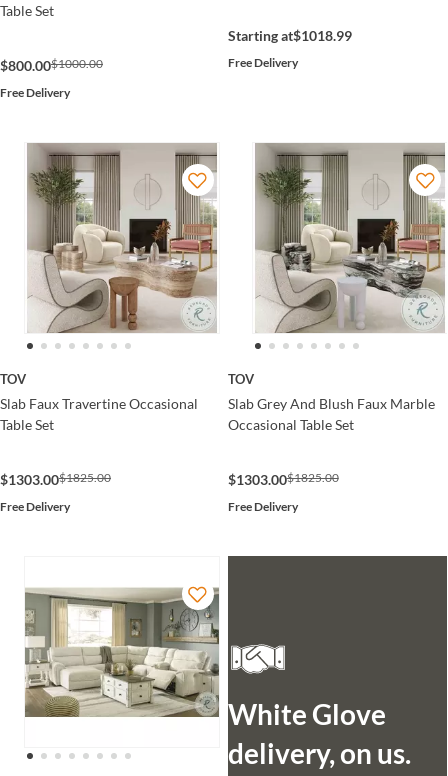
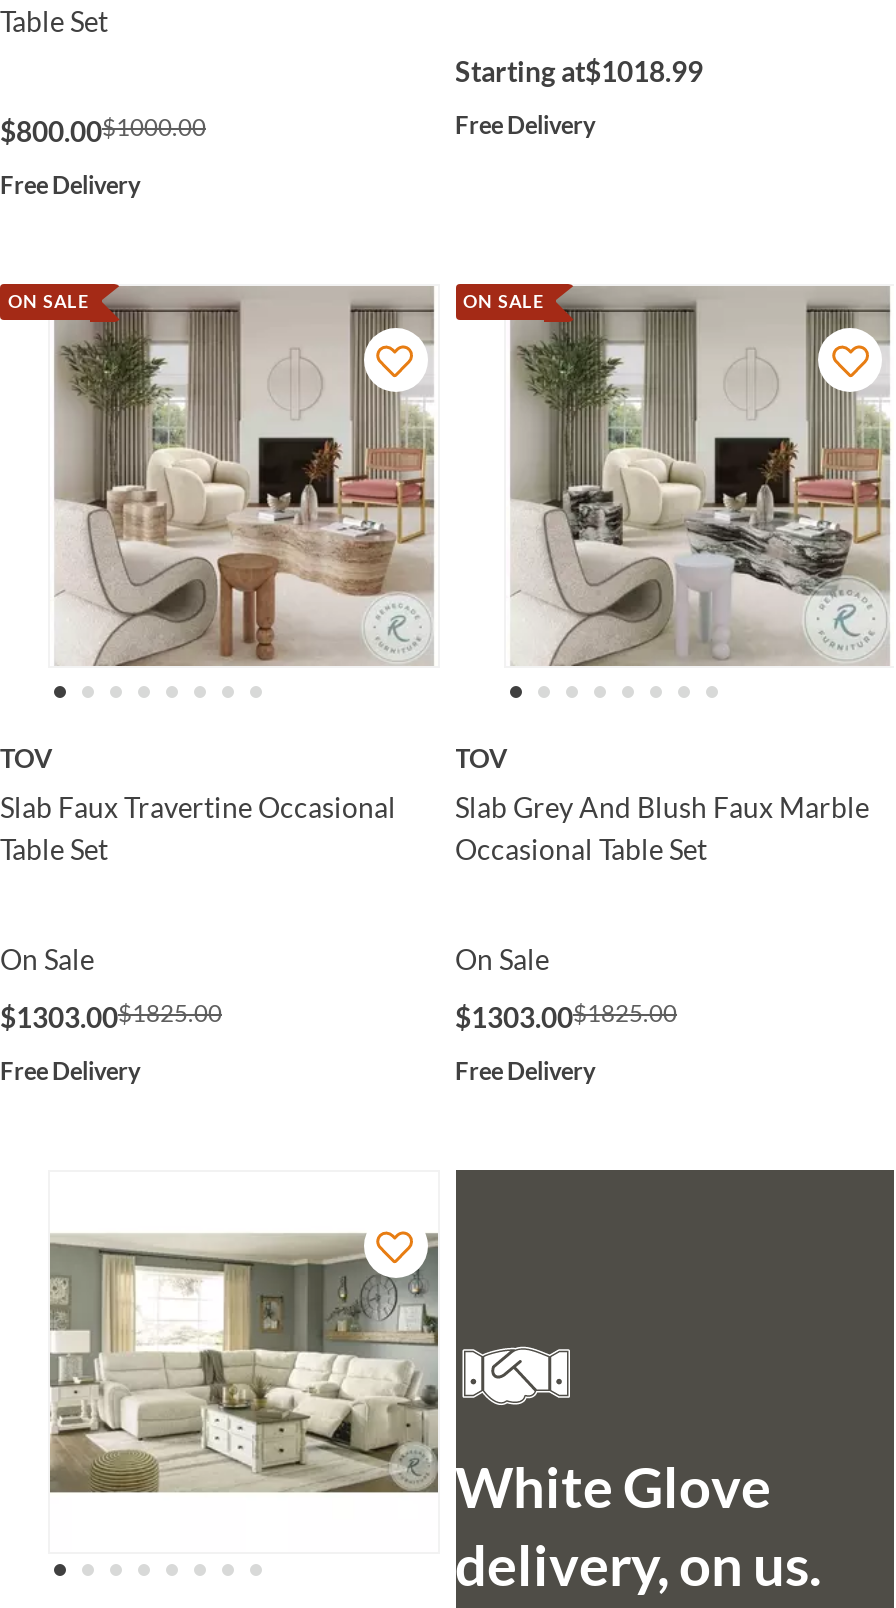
none -> [8,291,89,313] ON SALE
none -> [463,291,544,313] ON SALE
none -> [0,942,94,976] On Sale
none -> [455,942,549,976] On Sale

